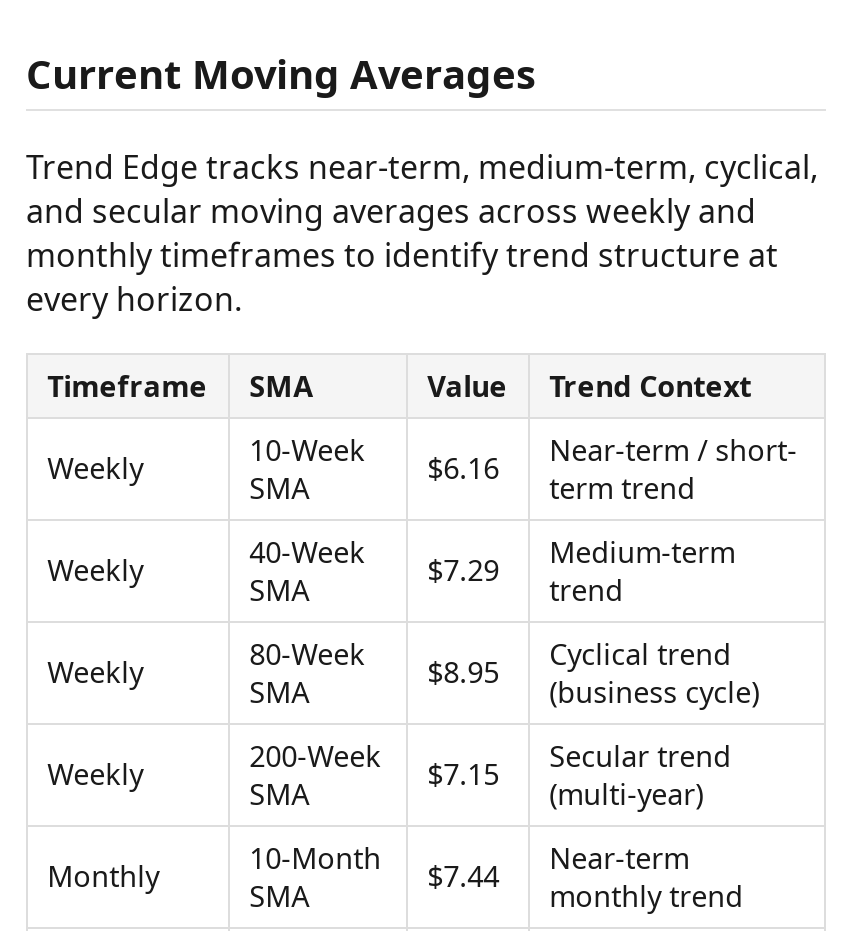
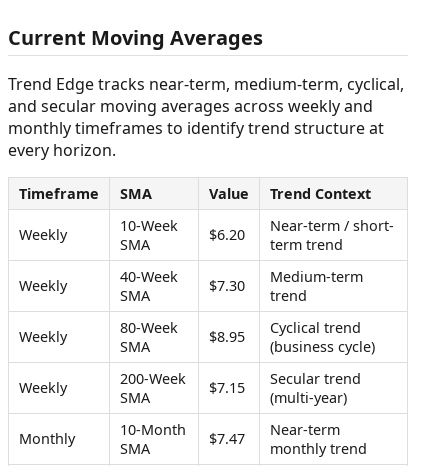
[249,431,797,487] 10-Week $6.16 Near-term / short- -> [120,216,394,244] 10-Week $6.20 Near-term / short-
[249,533,735,589] 40-Week $7.29 Medium-term -> [120,267,363,295] 40-Week $7.30 Medium-term
[249,839,689,895] 10-Month $7.44 Near-term -> [120,420,340,448] 10-Month $7.47 Near-term

